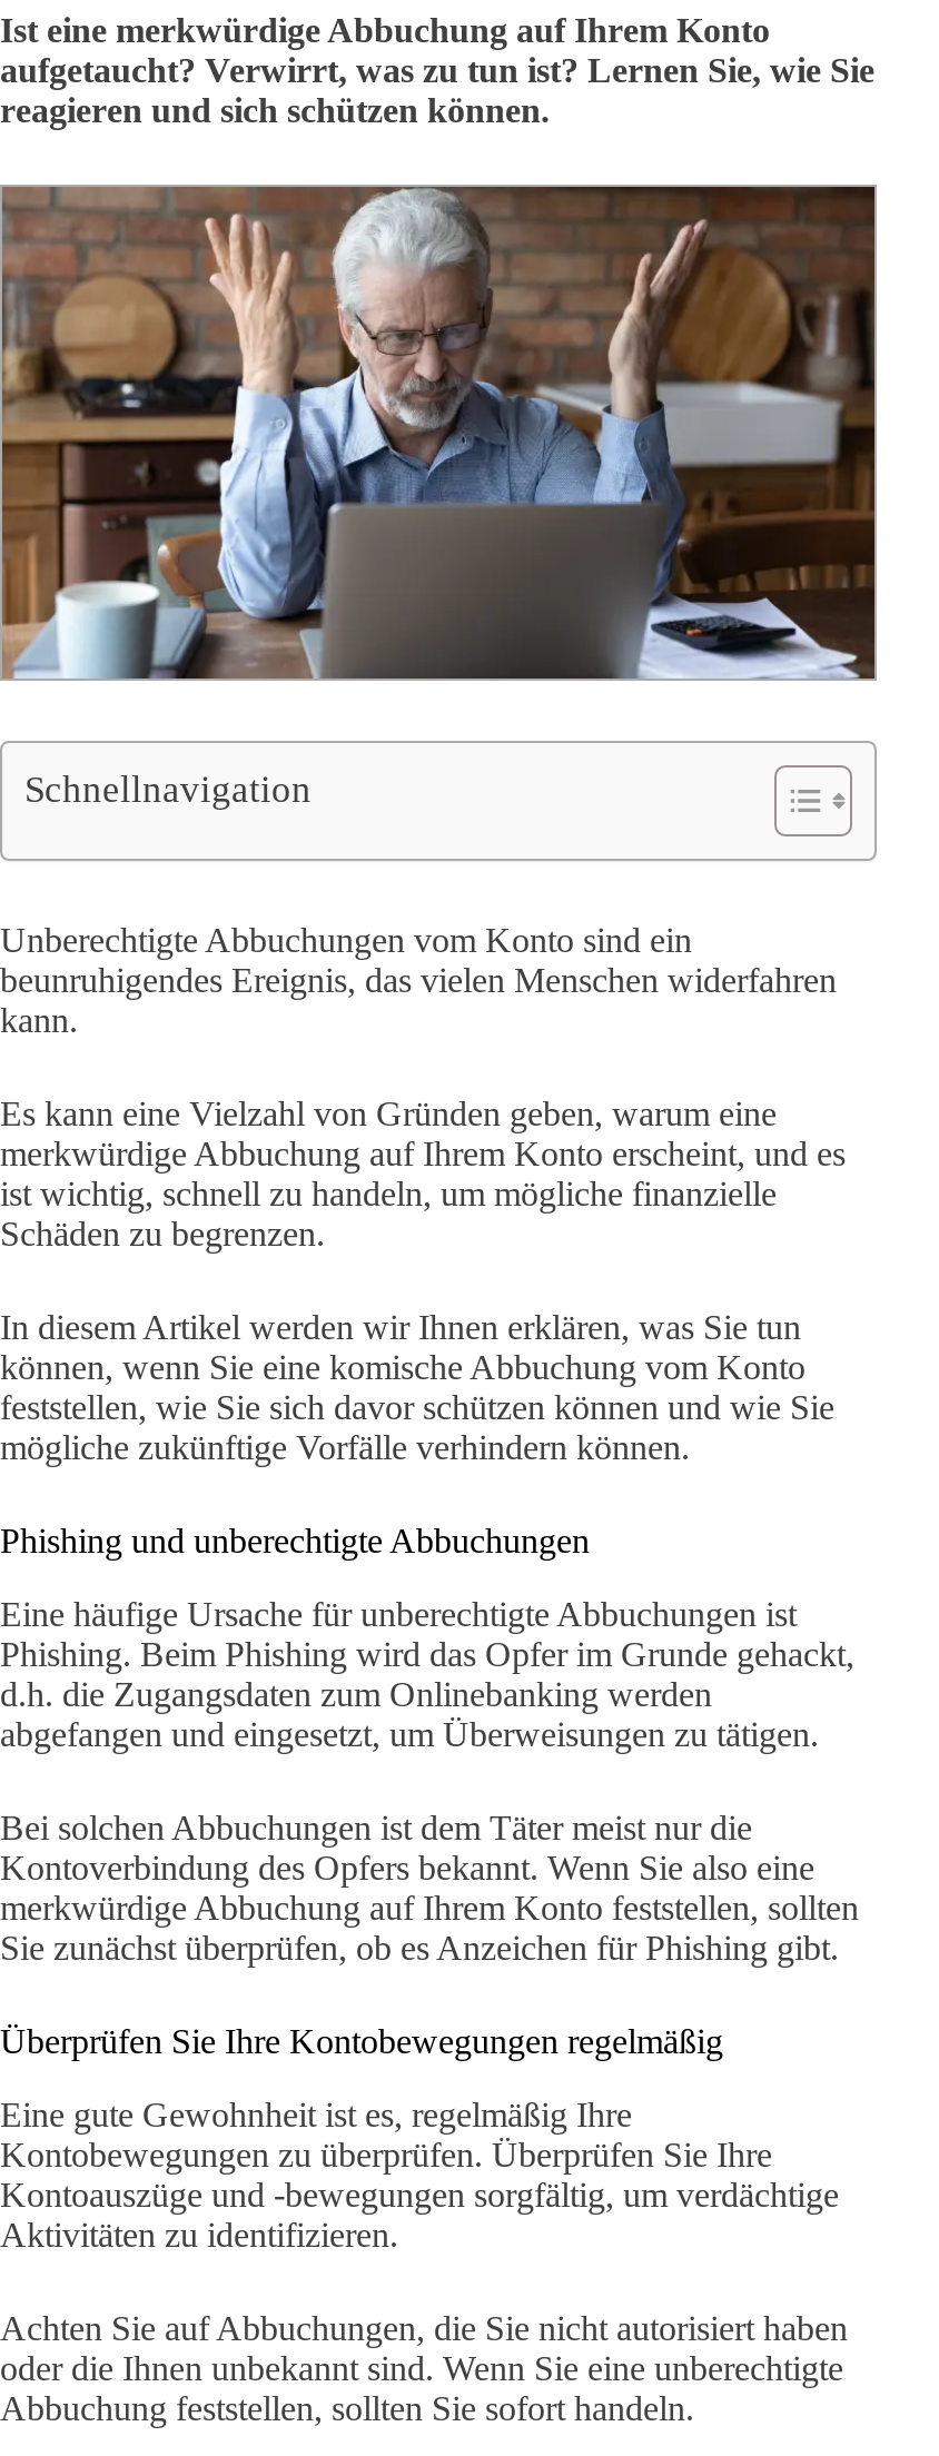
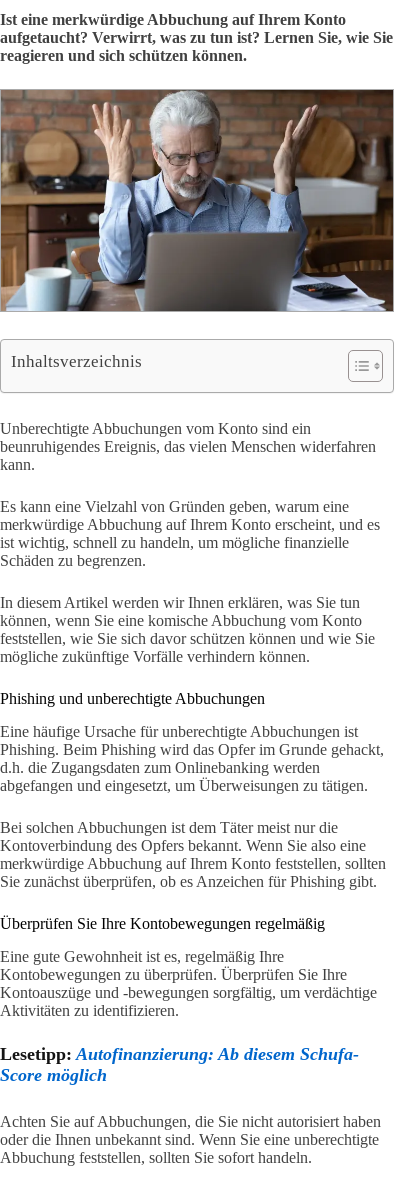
[24,770,312,812] Schnellnavigation -> [11,352,142,371] Inhaltsverzeichnis
none -> [0,1044,359,1085] Lesetipp: Autofinanzierung: Ab diesem Schufa- | Score möglich

